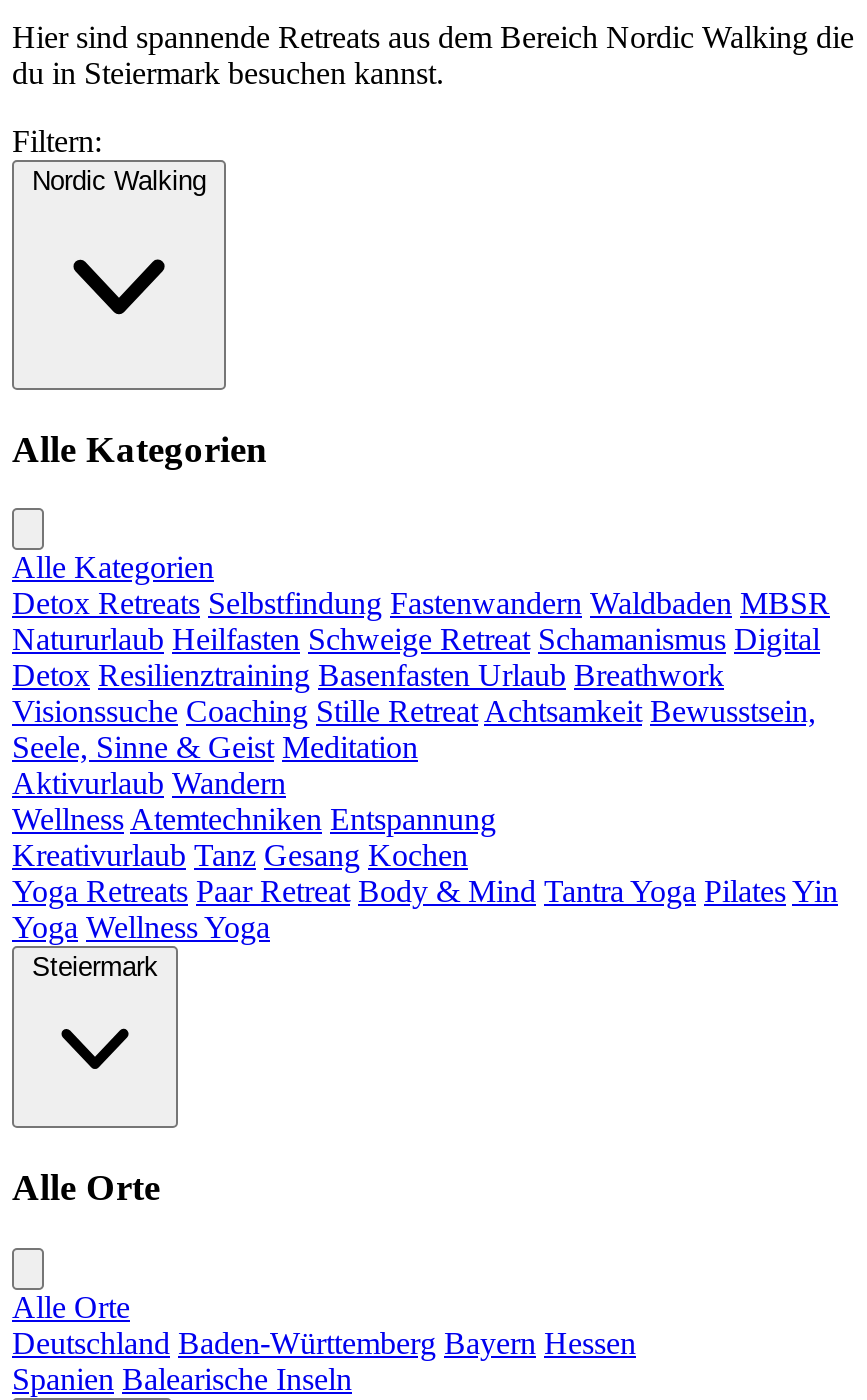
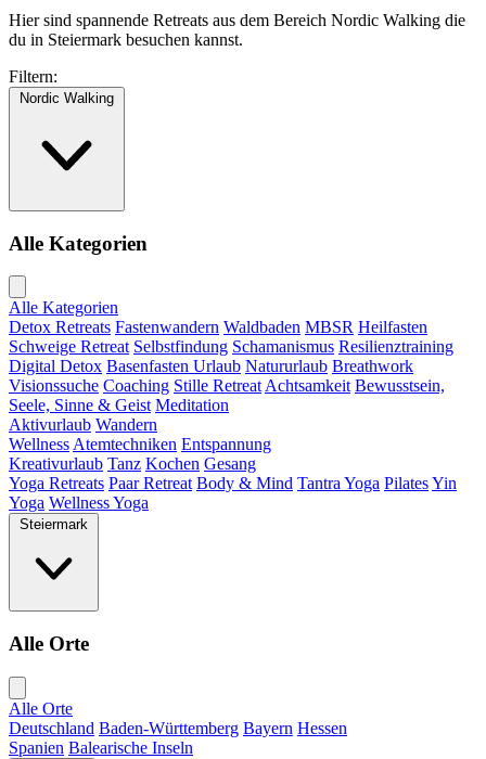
[12,587,830,693] Detox Retreats Selbstfindung Fastenwandern Waldbaden MBSR | Natururlaub Heilfasten Schweige Retreat Schamanismus Digital | Detox Resilienztraining Basenfasten Urlaub Breathwork -> [9,318,453,375] Detox Retreats Fastenwandern Waldbaden MBSR Heilfasten | Schweige Retreat Selbstfindung Schamanismus Resilienztraining | Digital Detox Basenfasten Urlaub Natururlaub Breathwork
[12,839,468,873] Kreativurlaub Tanz Gesang Kochen -> [9,455,256,473] Kreativurlaub Tanz Kochen Gesang

